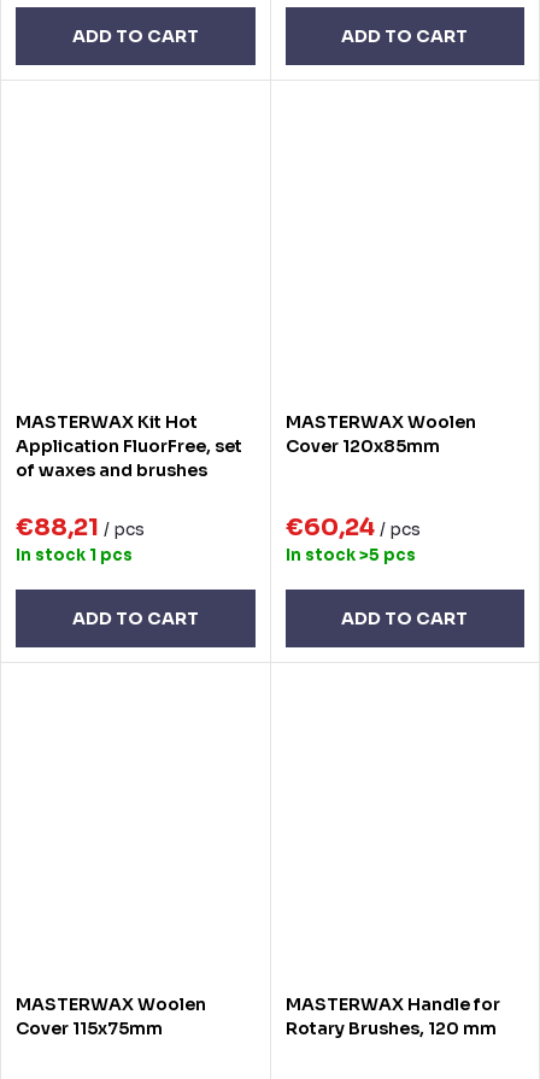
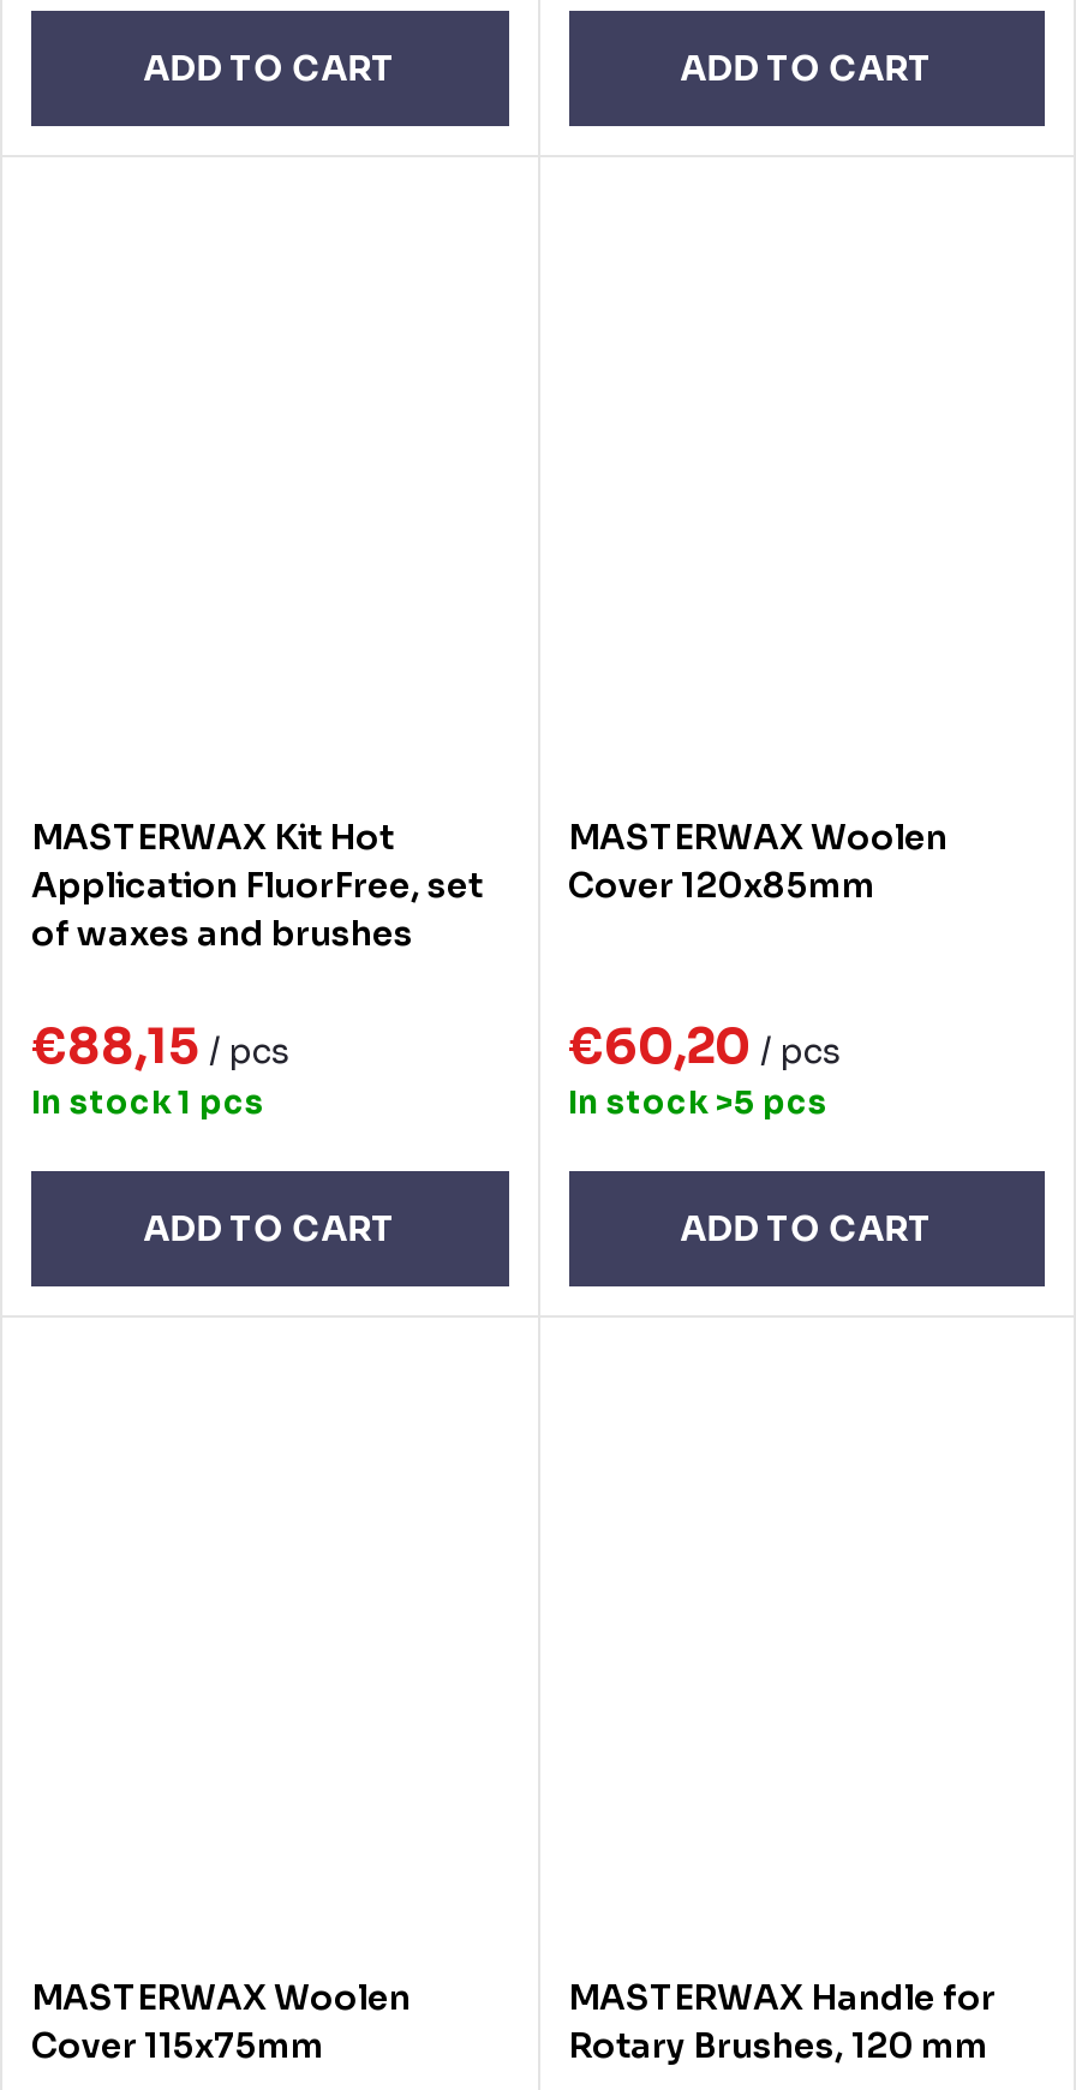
[16,512,145,542] €88,21 / pcs -> [31,1016,291,1076] €88,15 / pcs
[285,512,420,542] €60,24 / pcs -> [568,1016,842,1076] €60,20 / pcs

